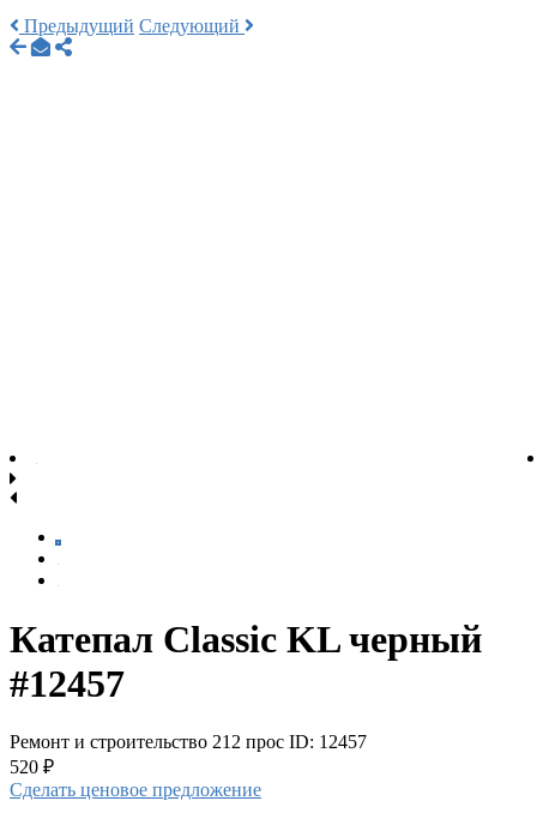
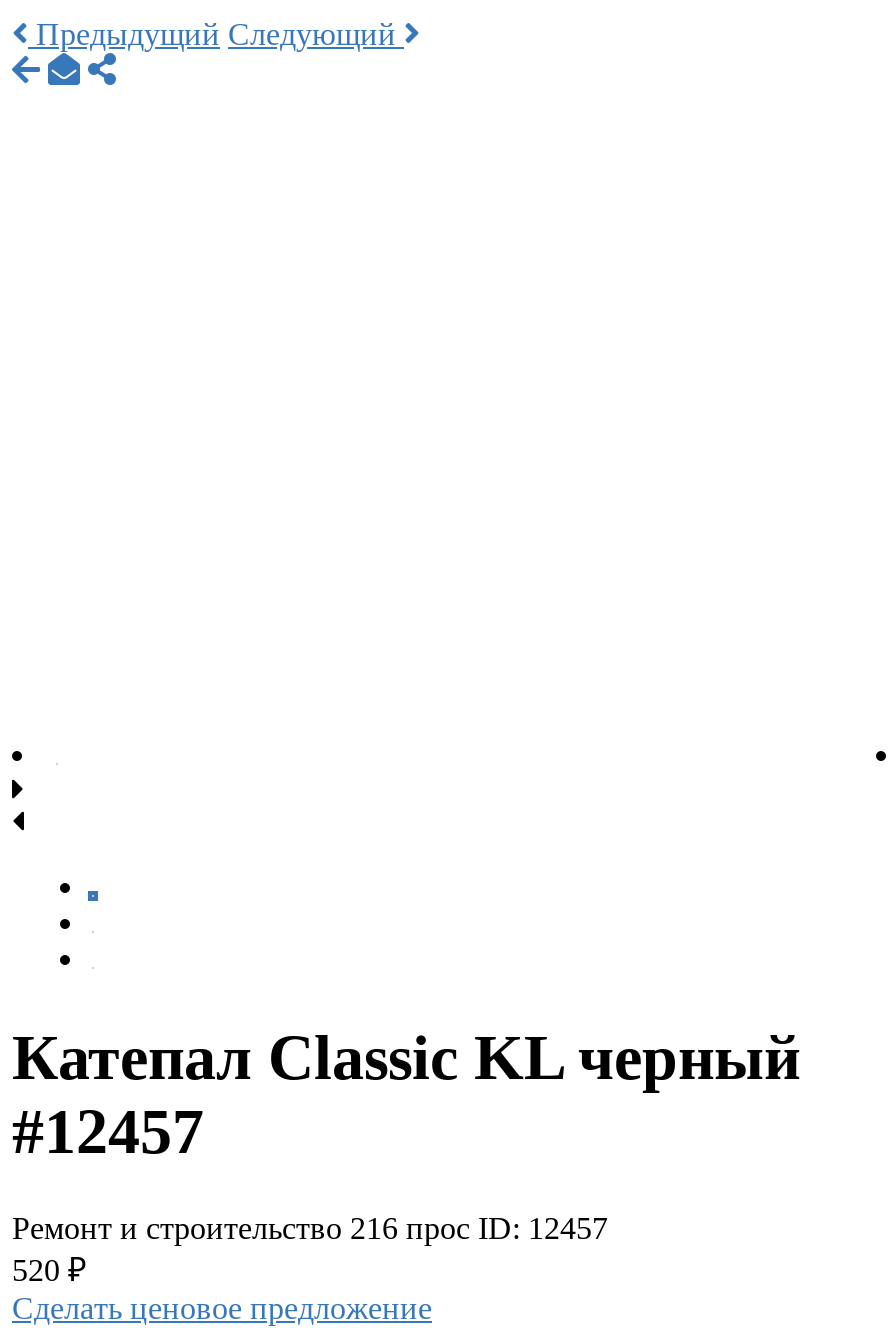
[10,731,367,752] Ремонт и строительство 212 прос ID: 12457 -> [12,1211,608,1245] Ремонт и строительство 216 прос ID: 12457

